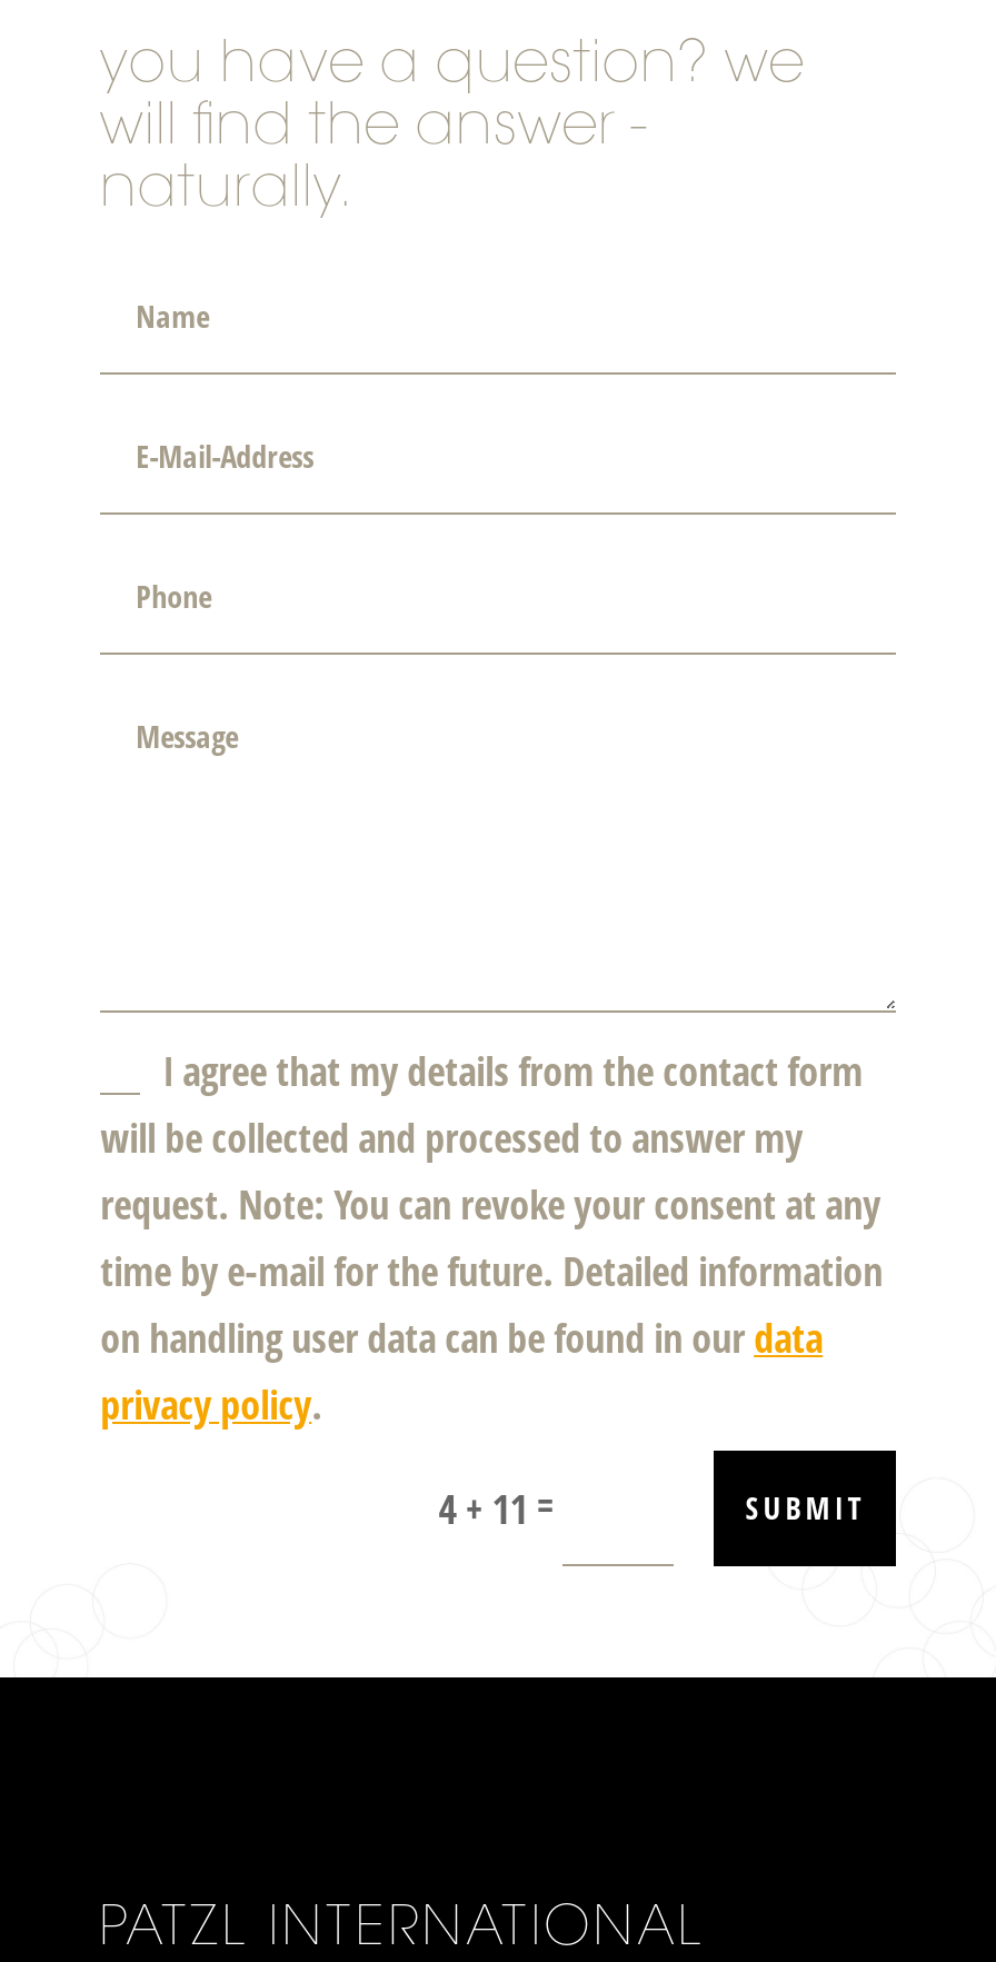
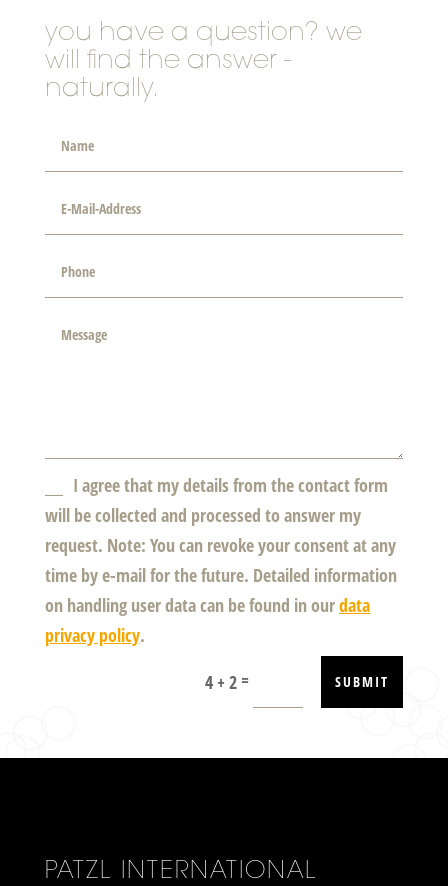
[438,1477,563,1535] 4 + 11 = -> [205,668,253,694] 4 + 2 =

